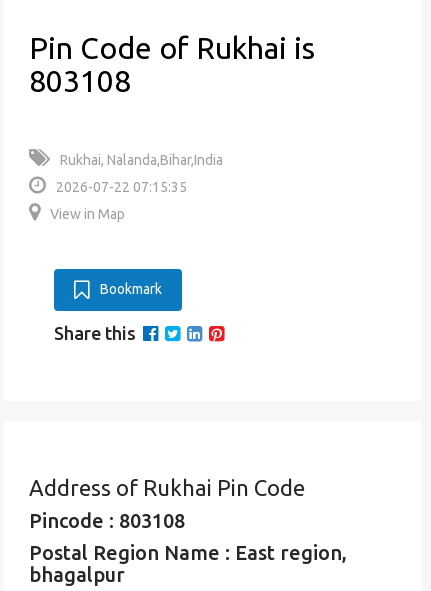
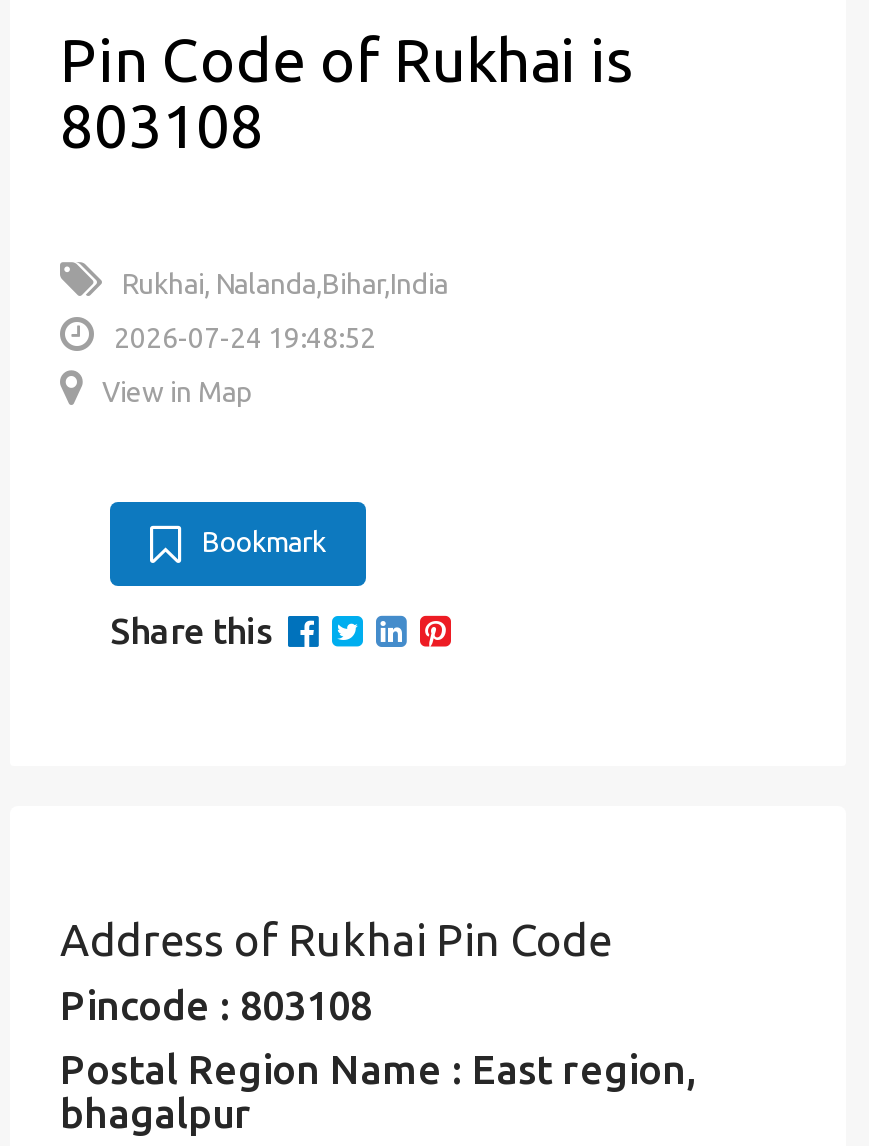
[56,179,187,195] 2026-07-22 07:15:35 -> [114,322,376,354] 2026-07-24 19:48:52

